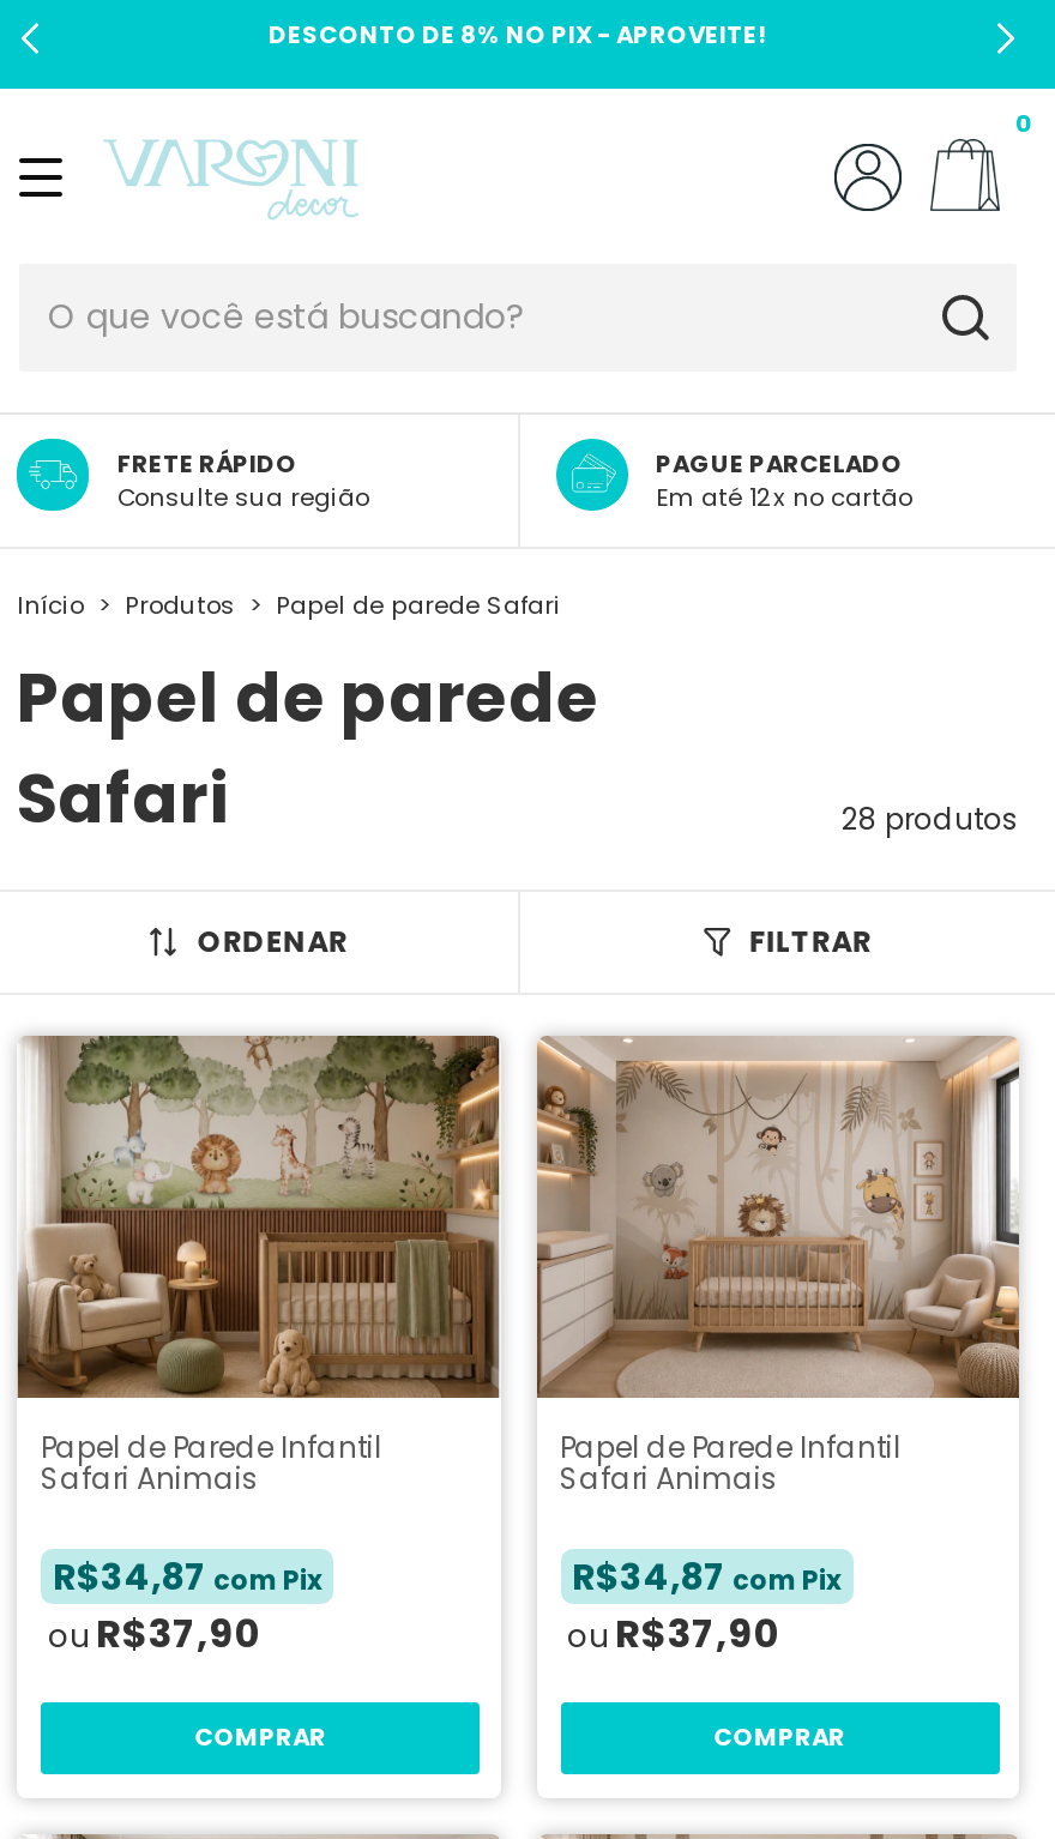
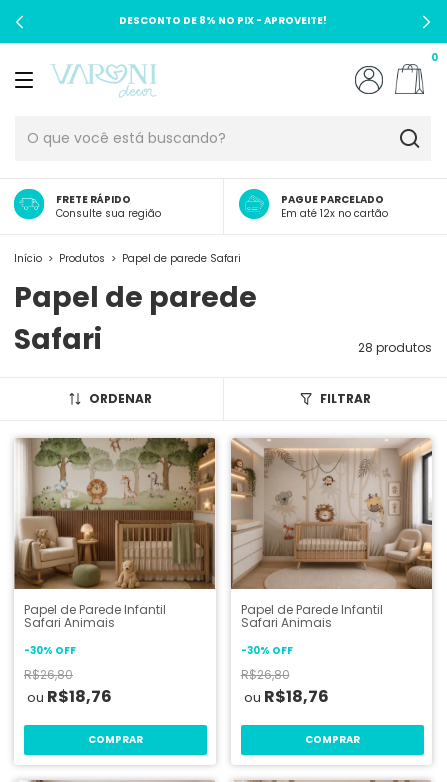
[53,1551,321,1602] R$34,87 com Pix -> [24,666,73,683] R$26,80
[572,1551,840,1602] R$34,87 com Pix -> [240,666,289,683] R$26,80
[89,1606,261,1662] R$37,90 -> [24,643,112,708] -30% OFF | R$18,76
[608,1606,780,1662] R$37,90 -> [240,643,328,708] -30% OFF | R$18,76

